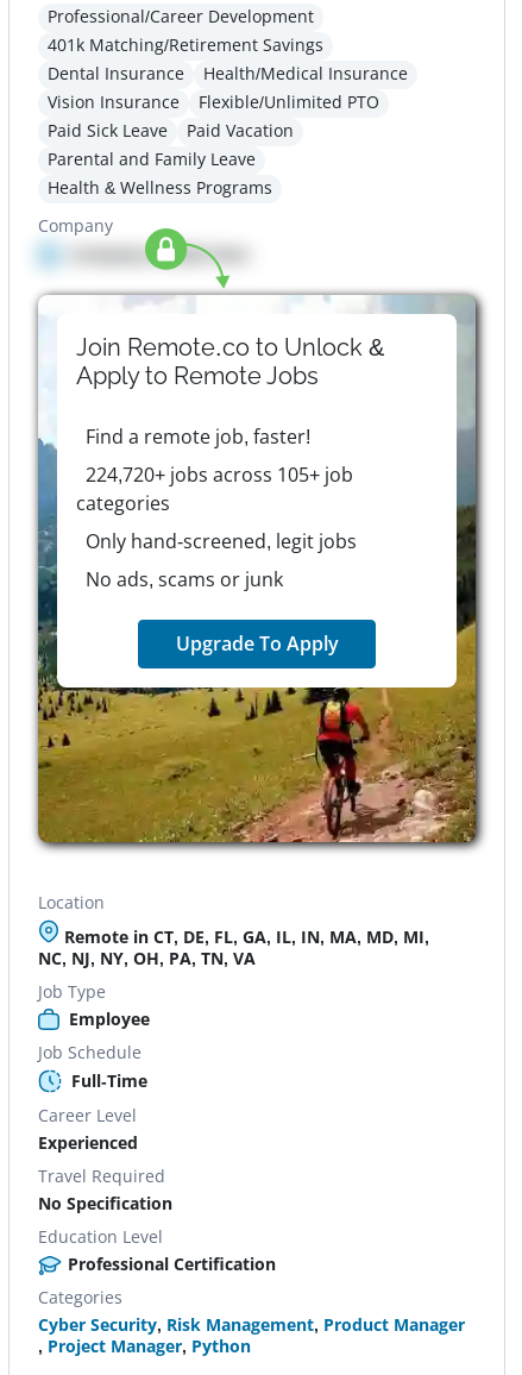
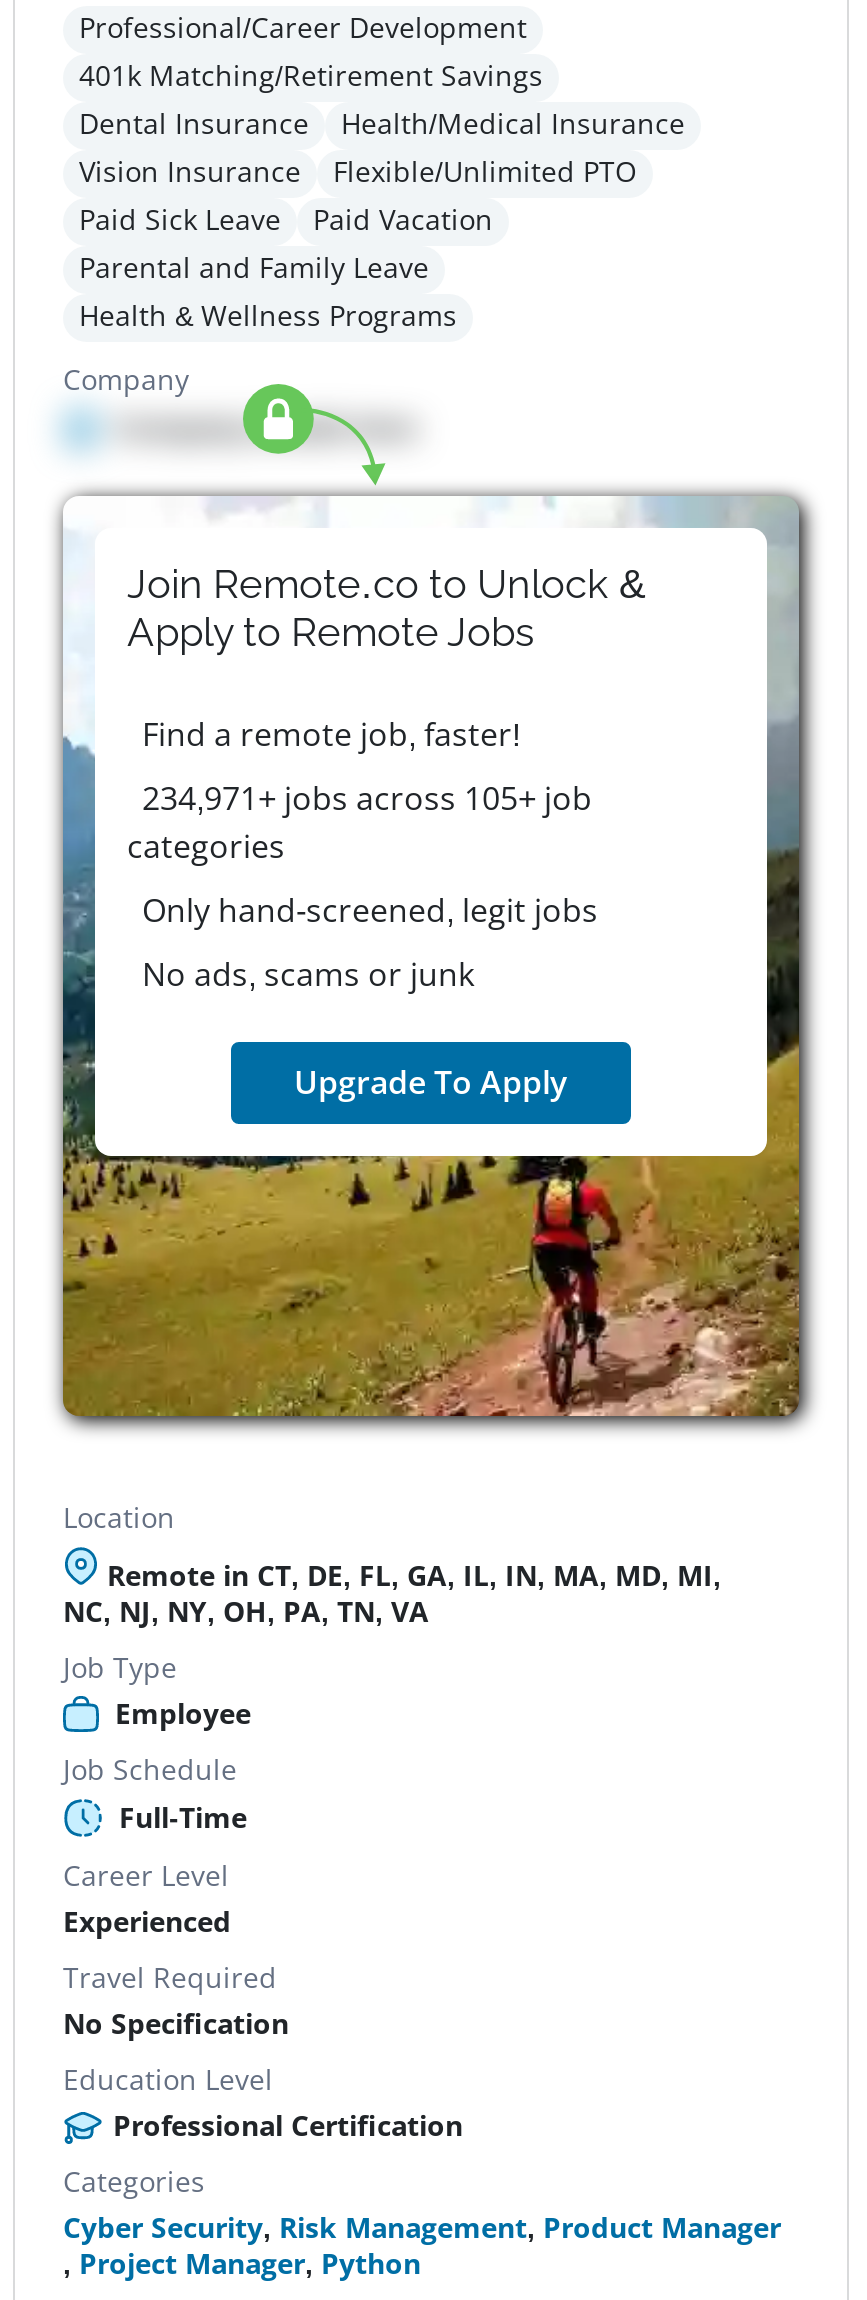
[85,462,353,488] 224,720+ jobs across 105+ job -> [142,776,592,820] 234,971+ jobs across 105+ job

